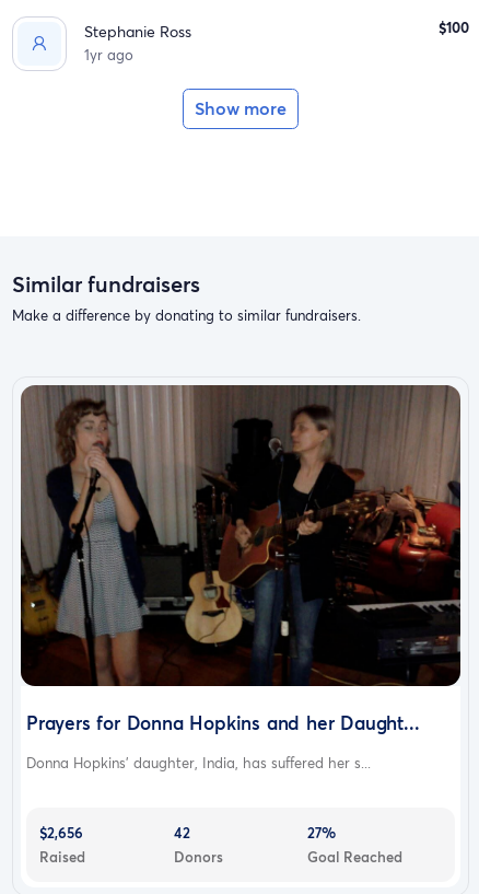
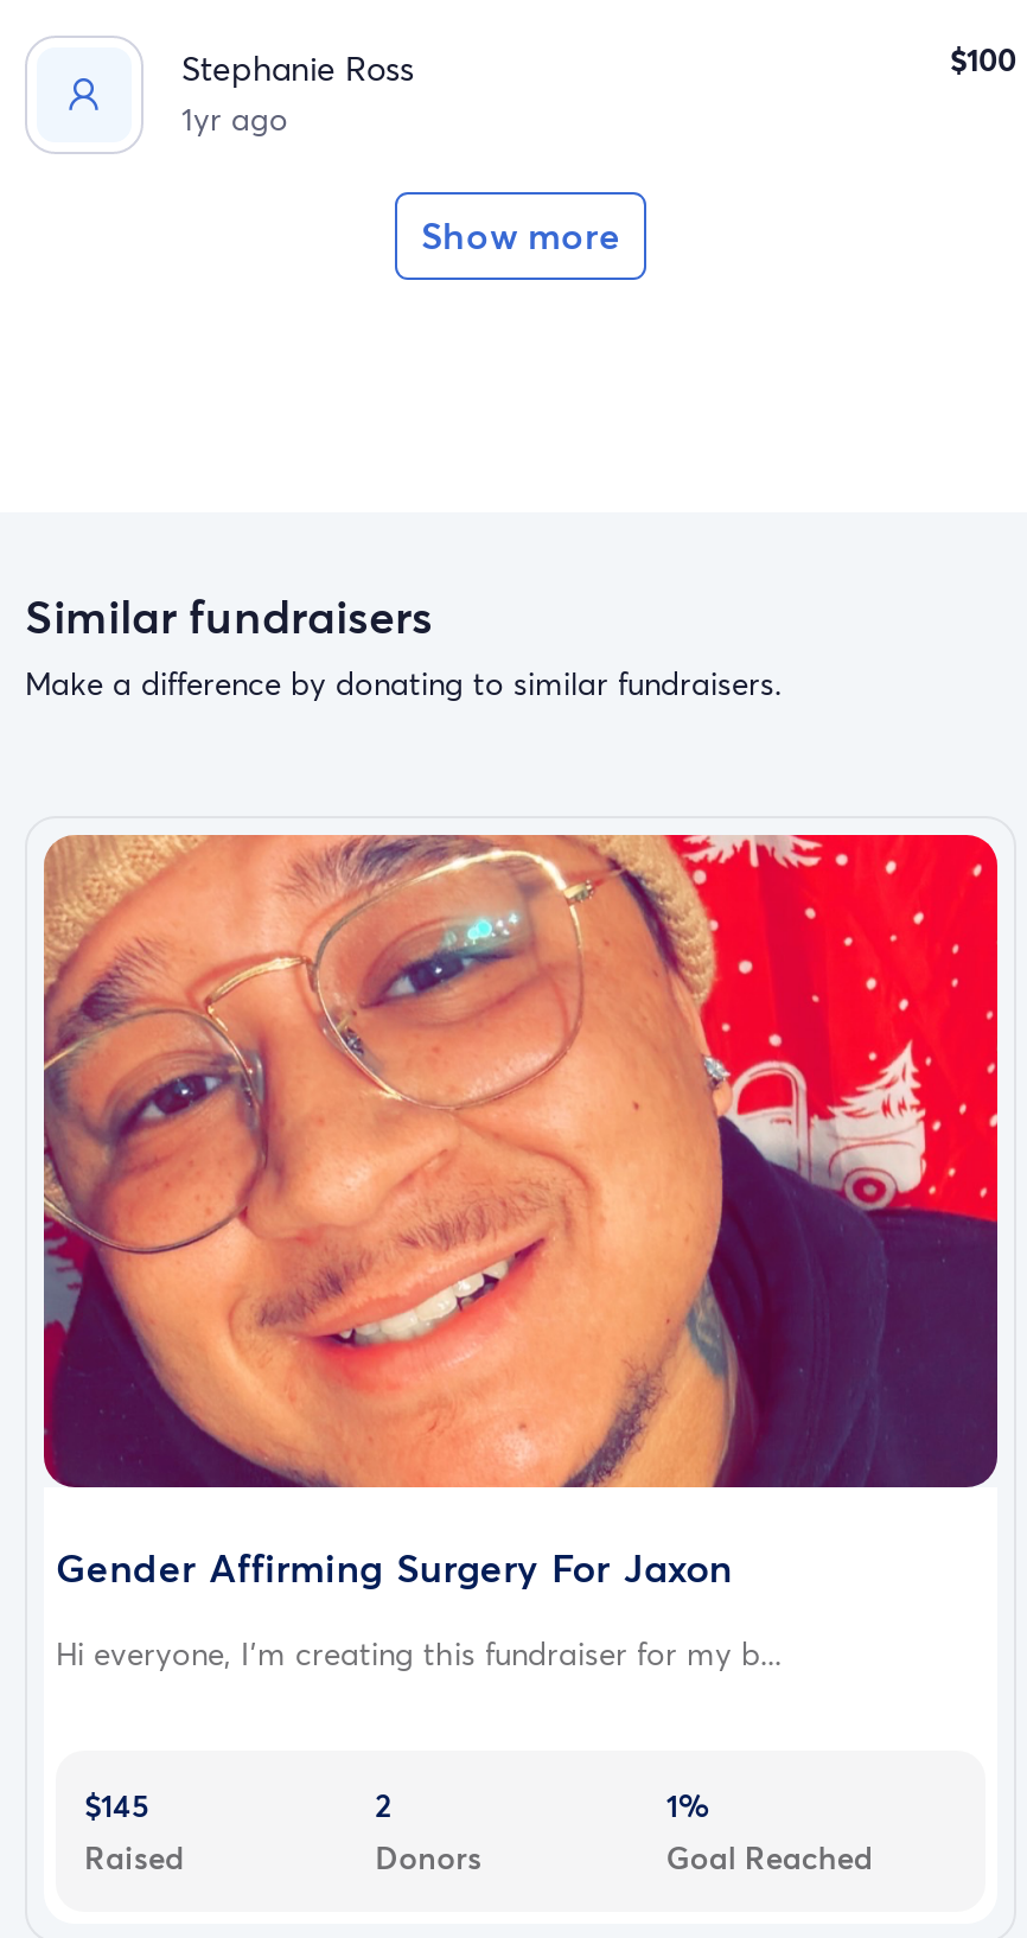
[20,384,462,735] [image] | Prayers for Donna Hopkins and her Daught... -> [42,833,1000,1594] [image] | Gender Affirming Surgery For Jaxon
[26,753,371,773] Donna Hopkins' daughter, India, has suffered her s... -> [56,1632,782,1675] Hi everyone, I’m creating this fundraiser for my b...
[39,823,83,843] $2,656 -> [84,1784,148,1827] $145
[174,823,190,843] 42 -> [375,1784,392,1827] 2
[308,823,336,843] 27% -> [666,1784,709,1827] 1%

